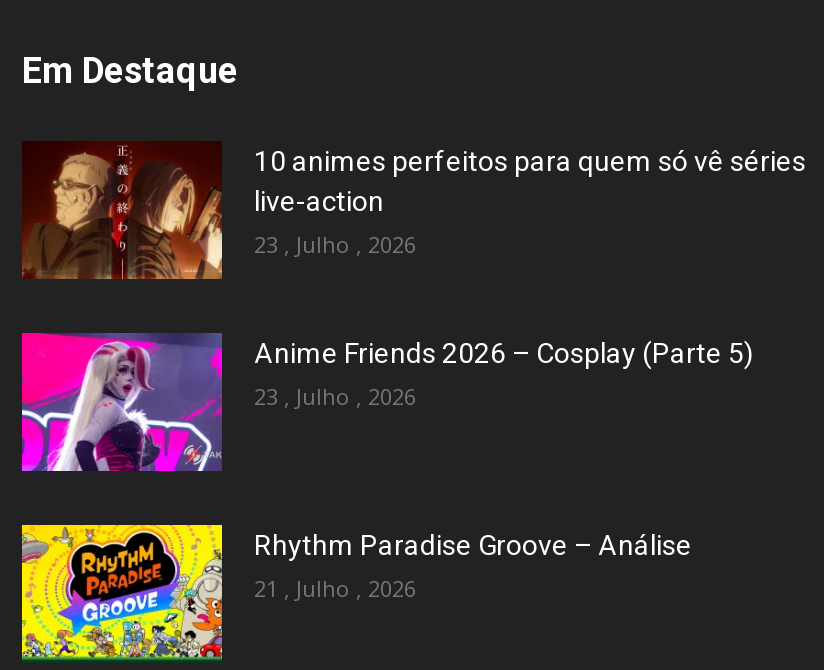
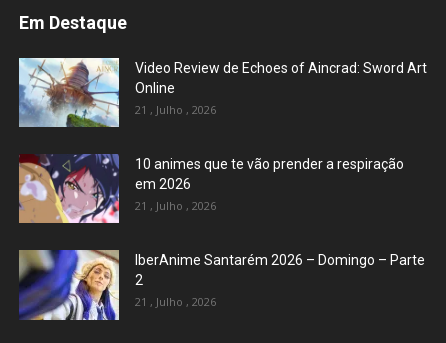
[22,141,806,281] [image] | 10 animes perfeitos para quem só vê séries | live-action | 23 , Julho , 2026 -> [18,57,427,128] [image] | Video Review de Echoes of Aincrad: Sword Art | Online | 21 , Julho , 2026
[20,331,754,473] [image] | Anime Friends 2026 – Cosplay (Parte 5) | 23 , Julho , 2026 -> [18,154,404,224] [image] | 10 animes que te vão prender a respiração | em 2026 | 21 , Julho , 2026
[20,523,692,661] [image] | Rhythm Paradise Groove – Análise -> [18,249,425,338] [image] | IberAnime Santarém 2026 – Domingo – Parte | 2

